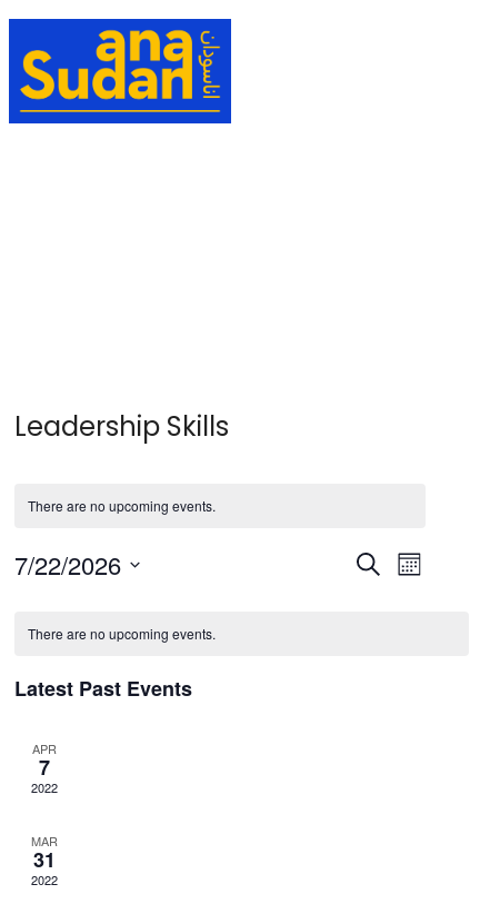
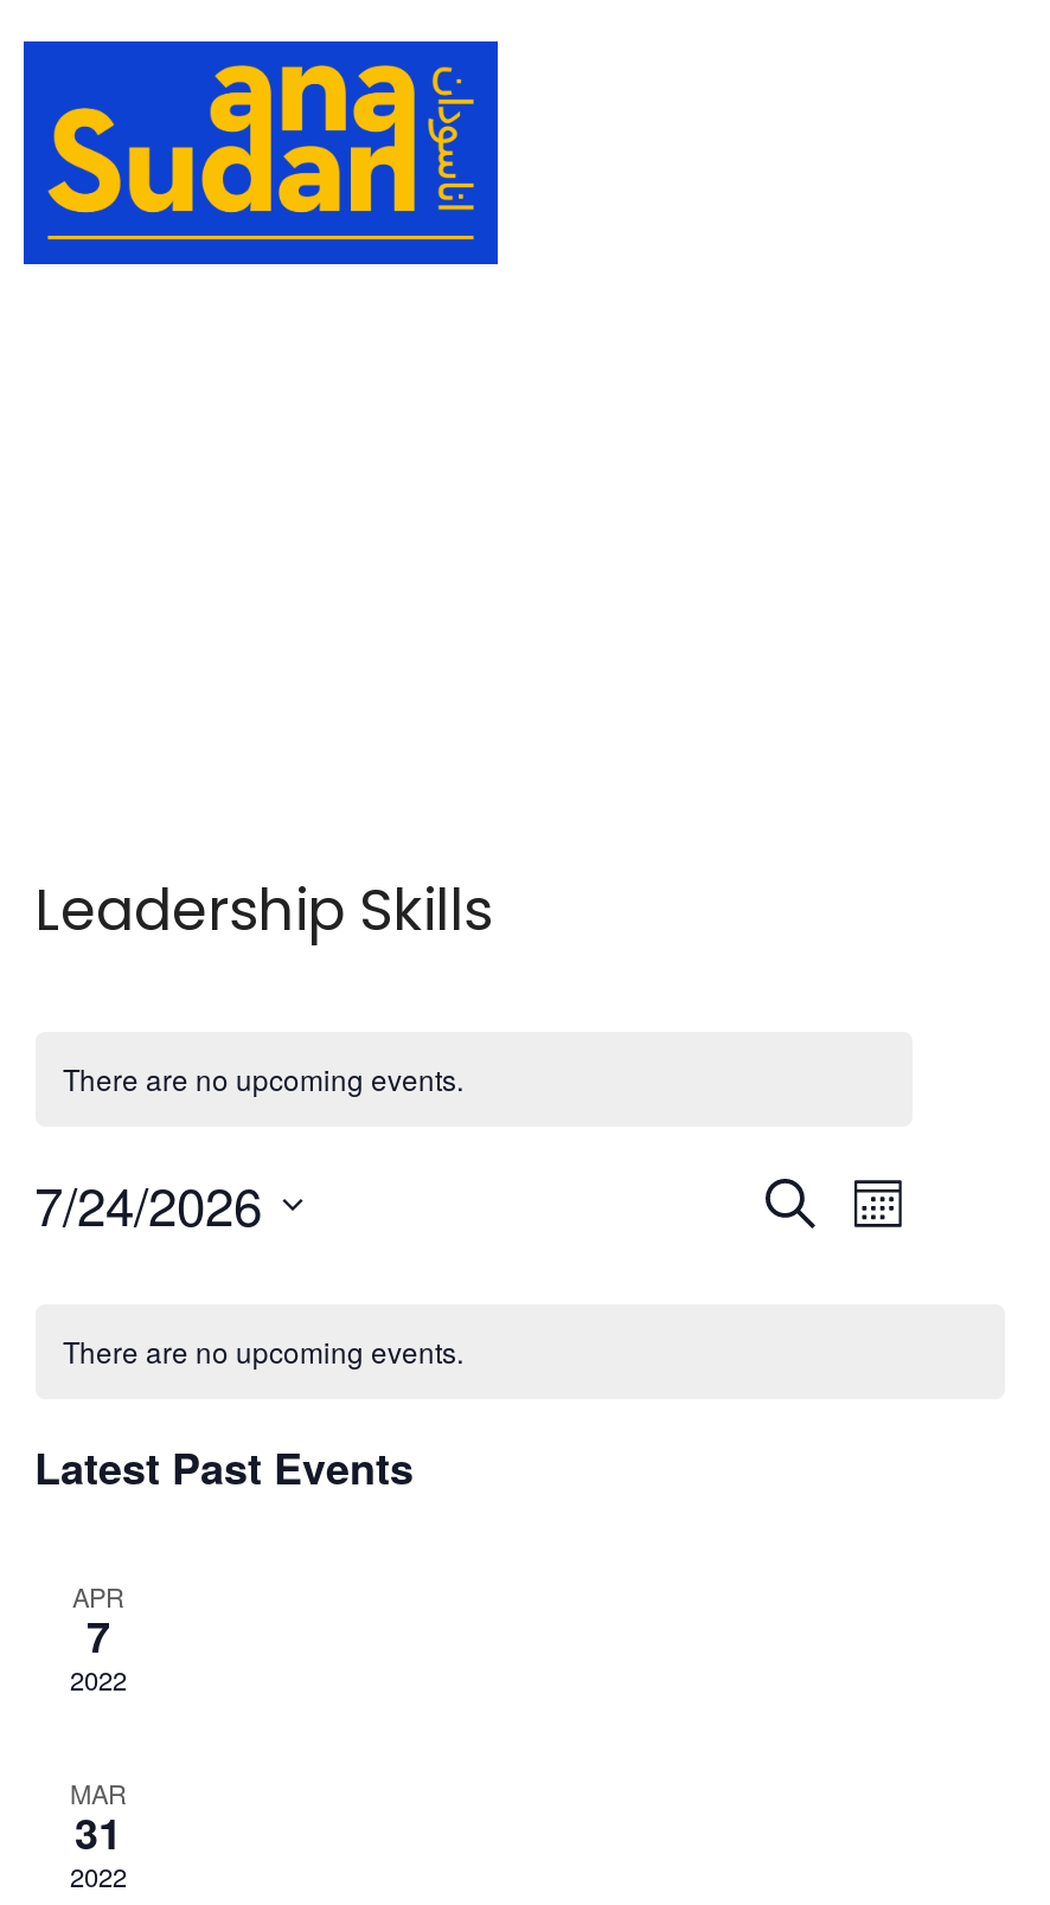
[14,547,121,582] 7/22/2026 -> [34,1167,262,1240] 7/24/2026

